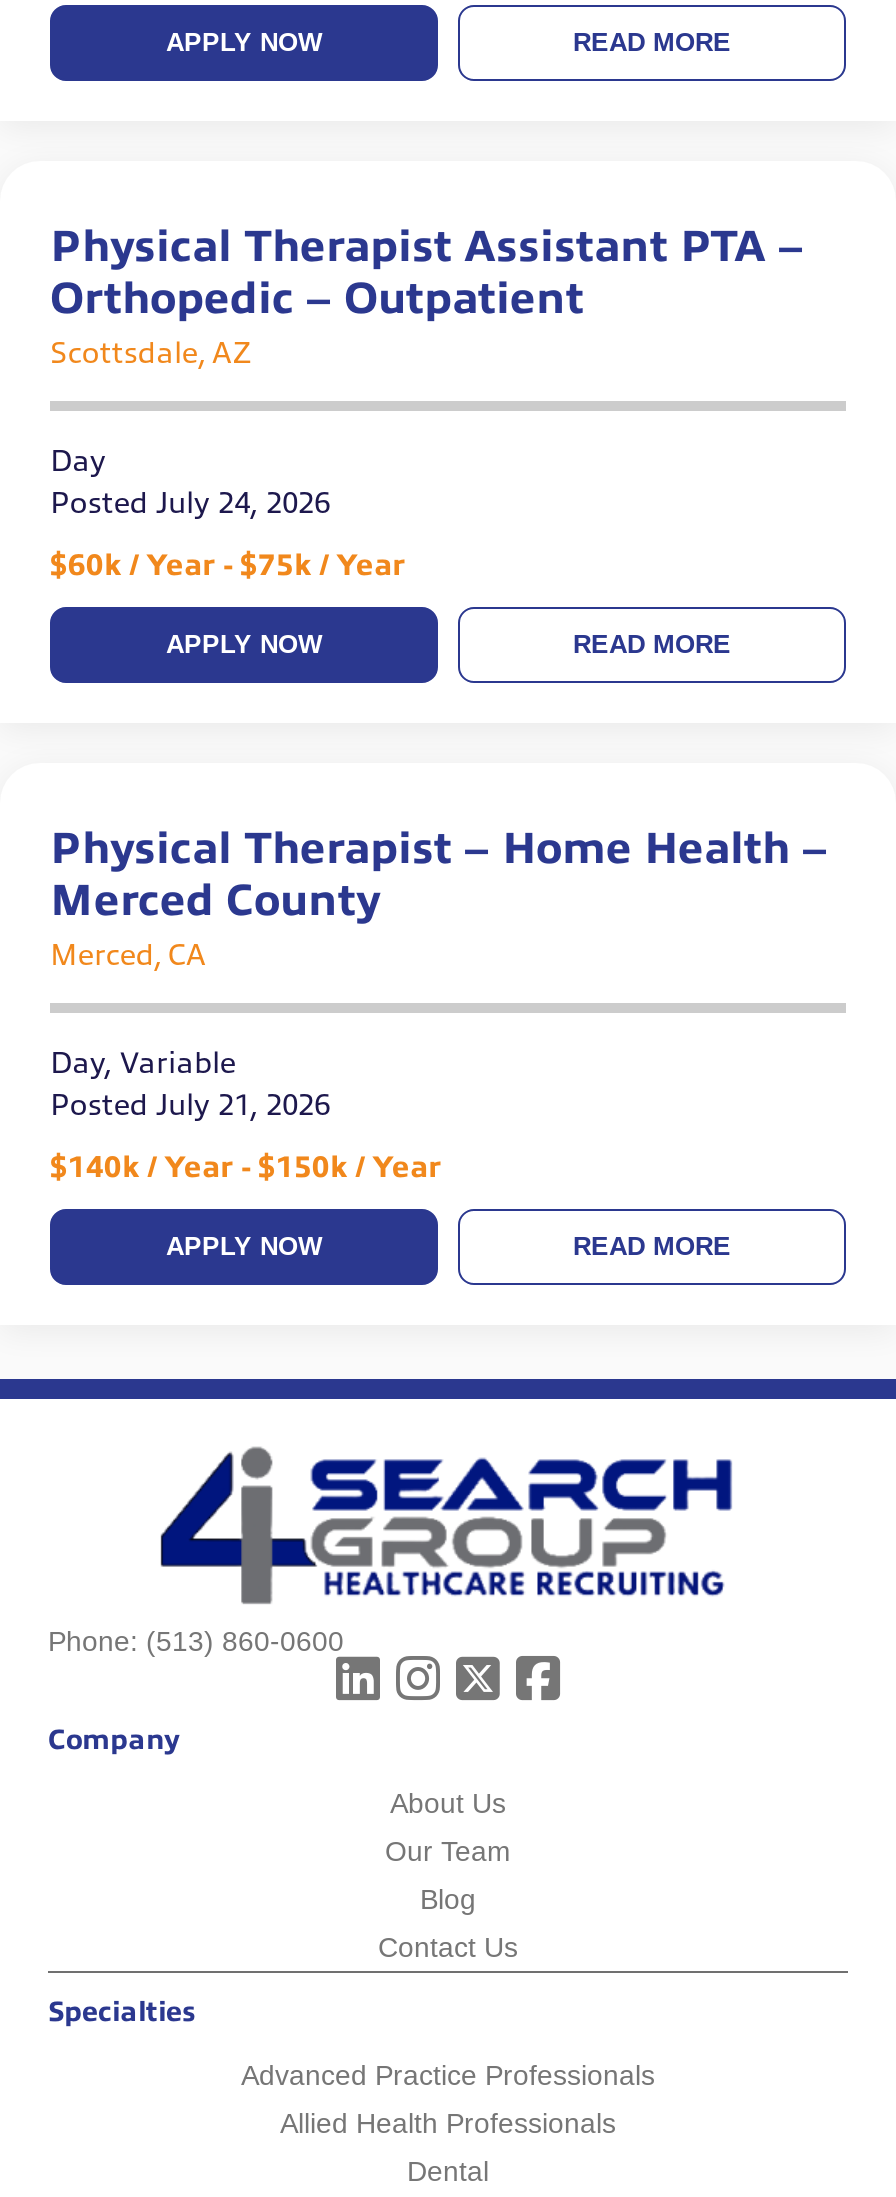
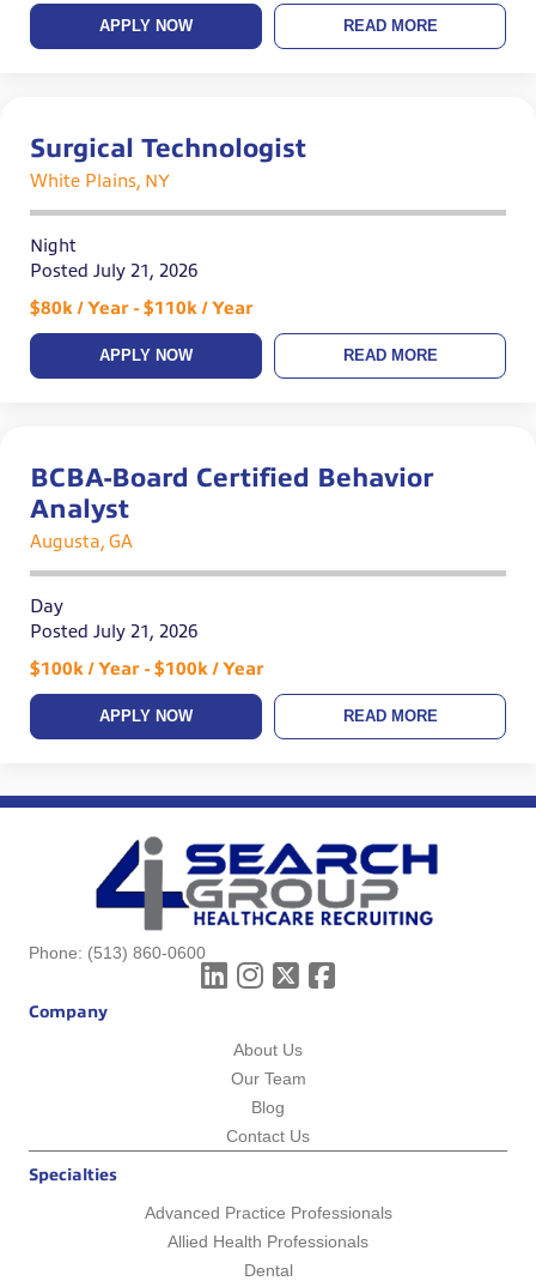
[50,221,804,369] Physical Therapist Assistant PTA – | Orthopedic – Outpatient | Scottsdale, AZ -> [30,133,306,191] Surgical Technologist | White Plains, NY
[50,445,330,519] Day | Posted July 24, 2026 -> [30,236,197,281] Night | Posted July 21, 2026
[50,549,406,581] $60k / Year - $75k / Year -> [30,299,254,318] $80k / Year - $110k / Year
[50,823,828,971] Physical Therapist – Home Health – | Merced County | Merced, CA -> [30,463,434,551] BCBA-Board Certified Behavior | Analyst | Augusta, GA
[50,1047,236,1079] Day, Variable -> [30,597,63,616] Day
[50,1151,442,1183] $140k / Year - $150k / Year -> [30,659,264,678] $100k / Year - $100k / Year

